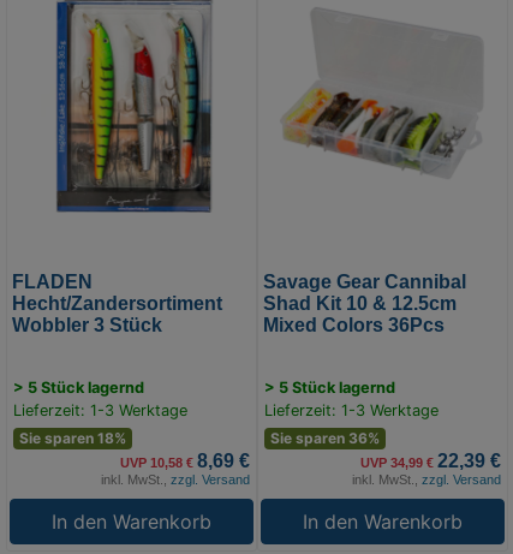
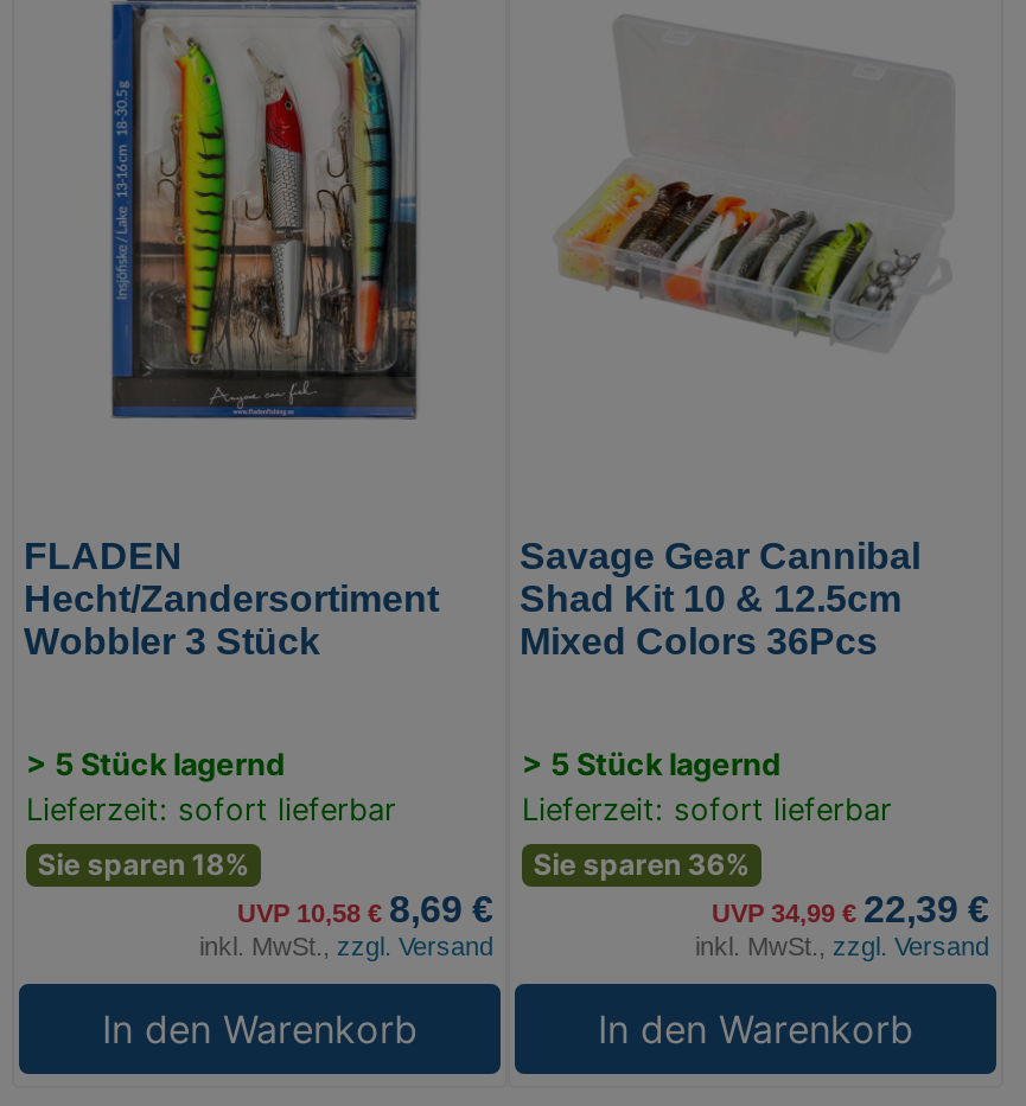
[13,401,187,419] Lieferzeit: 1-3 Werktage -> [26,791,396,826] Lieferzeit: sofort lieferbar
[264,401,439,419] Lieferzeit: 1-3 Werktage -> [522,791,892,826] Lieferzeit: sofort lieferbar

